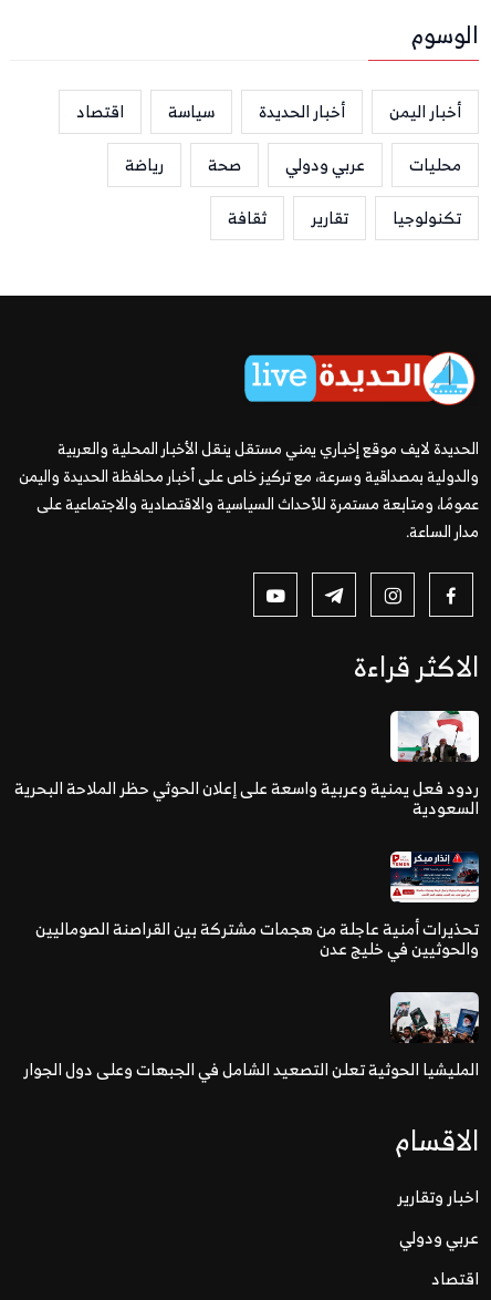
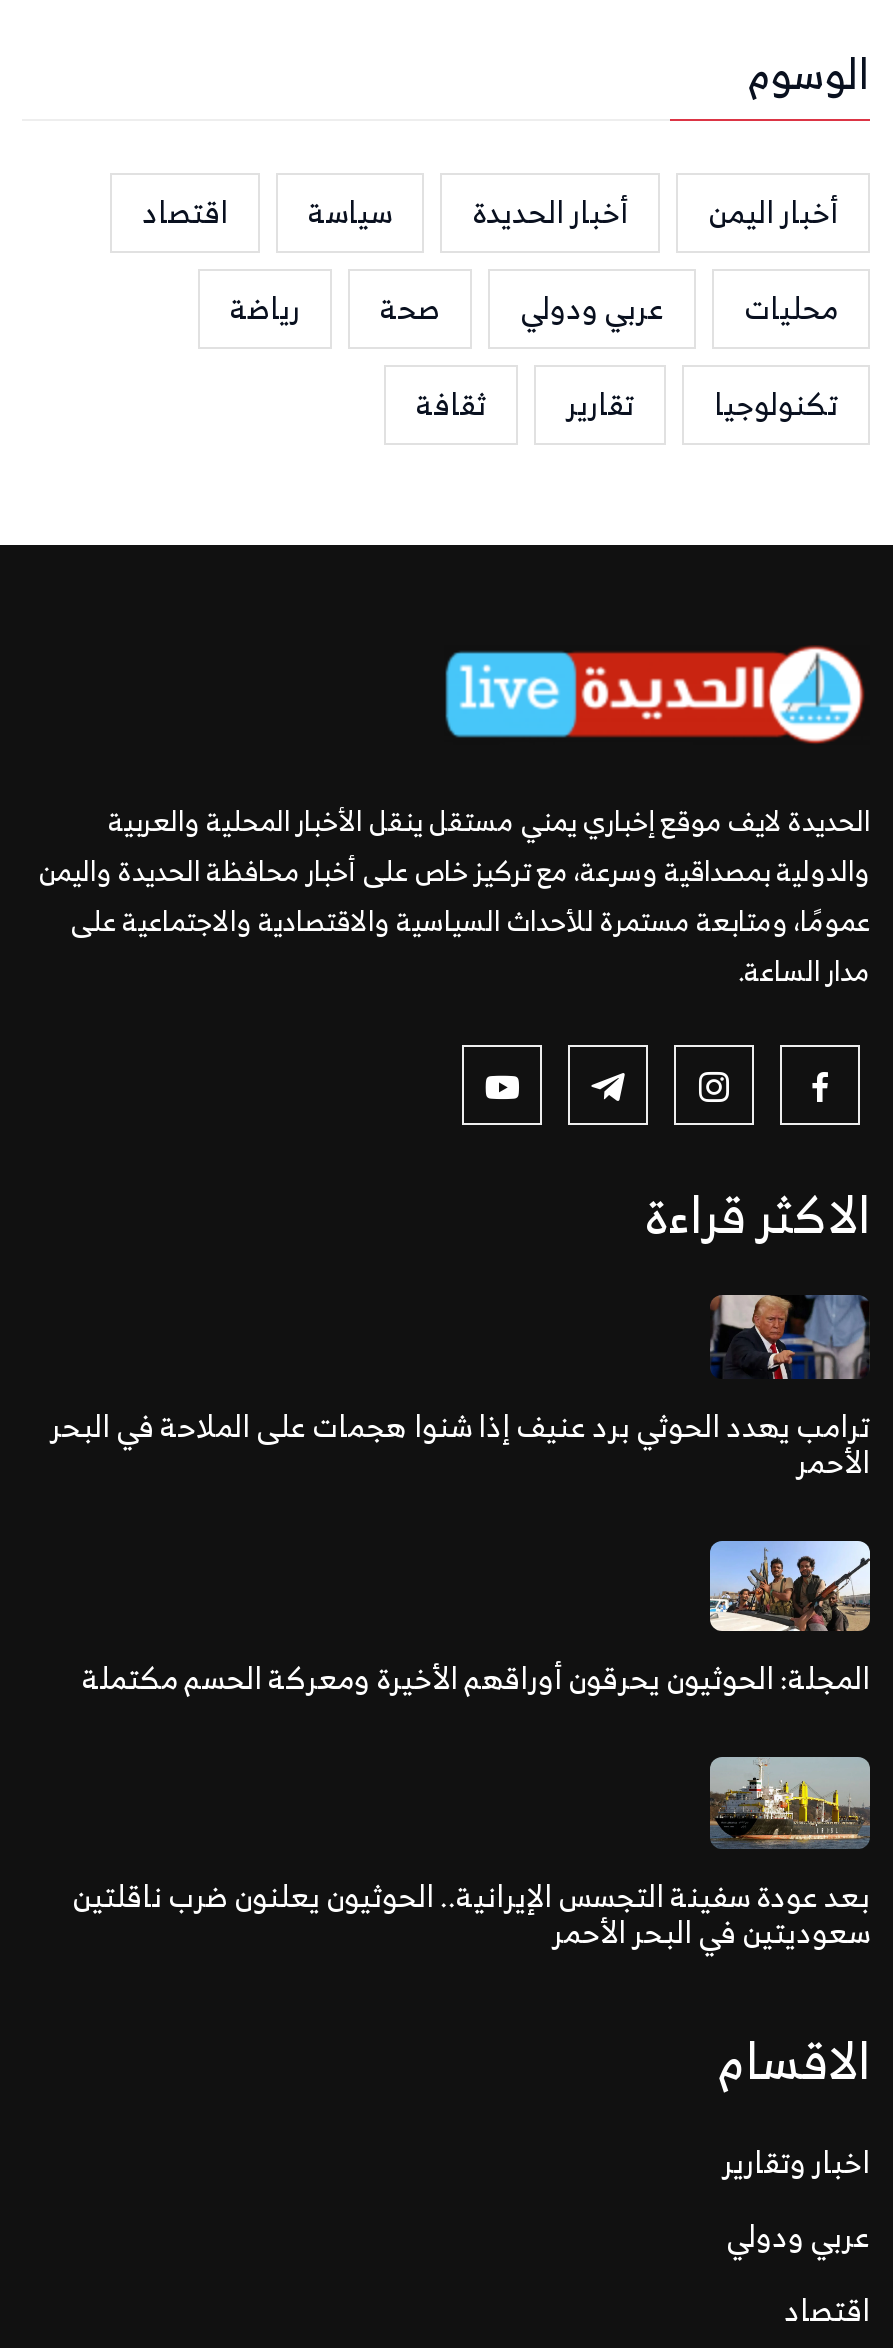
[14,710,480,823] [image] | ردود فعل يمنية وعربية واسعة على إعلان الحوثي حظر الملاحة البحرية | السعودية -> [50,1295,870,1488] [image] | ترامب يهدد الحوثي برد عنيف إذا شنوا هجمات على الملاحة في البحر | الأحمر
[35,850,480,964] [image] | تحذيرات أمنية عاجلة من هجمات مشتركة بين القراصنة الصوماليين | والحوثيين في خليج عدن -> [82,1539,872,1704] [image] | المجلة: الحوثيون يحرقون أوراقهم الأخيرة ومعركة الحسم مكتملة
[23,973,479,1085] [image] | المليشيا الحوثية تعلن التصعيد الشامل في الجبهات وعلى دول الجوار -> [72,1767,872,1959] [image] | بعد عودة سفينة التجسس الإيرانية.. الحوثيون يعلنون ضرب ناقلتين | سعوديتين في البحر الأحمر

